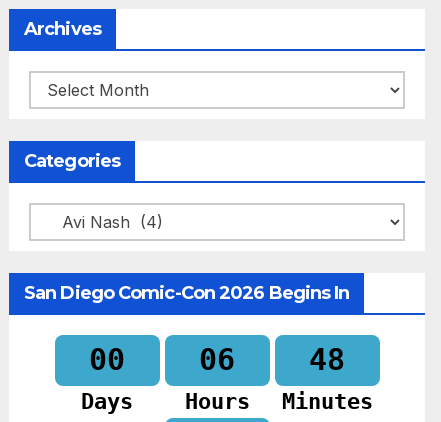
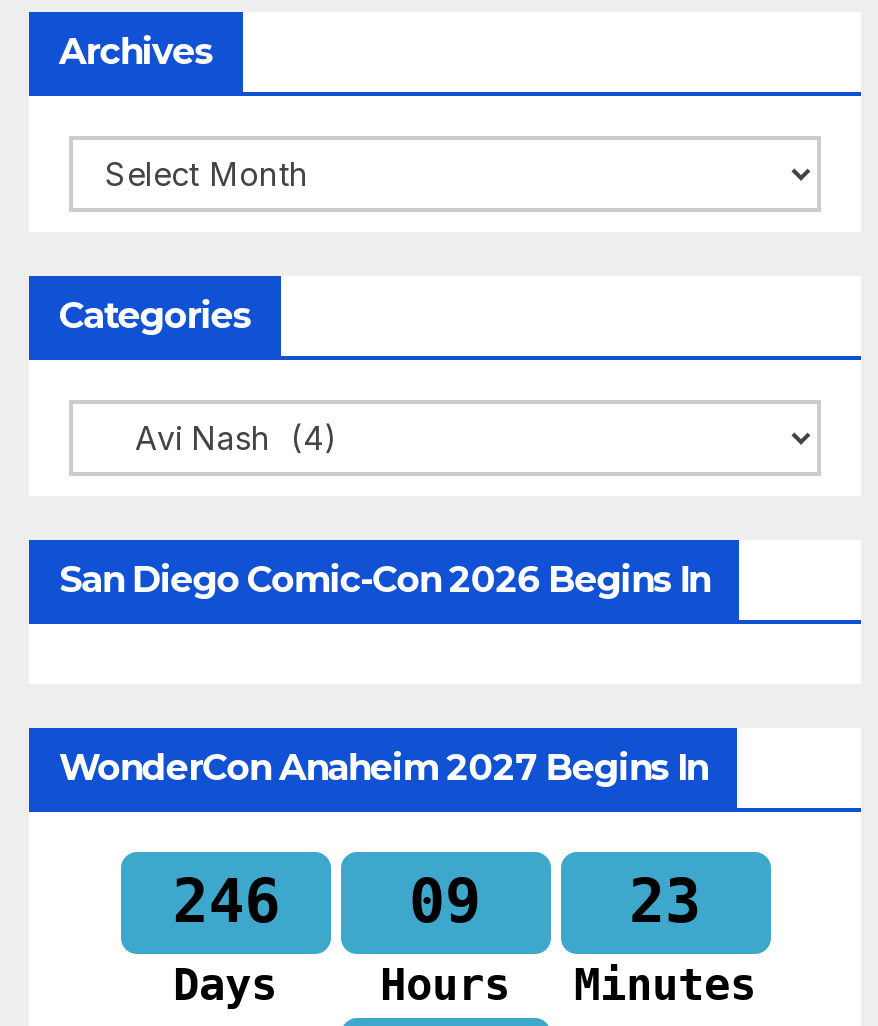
[89,342,125,377] 00 -> [59,745,707,936] WonderCon Anaheim 2027 Begins In | 246
[199,342,235,377] 06 -> [409,866,481,936] 09
[309,342,345,377] 48 -> [629,866,701,936] 23

